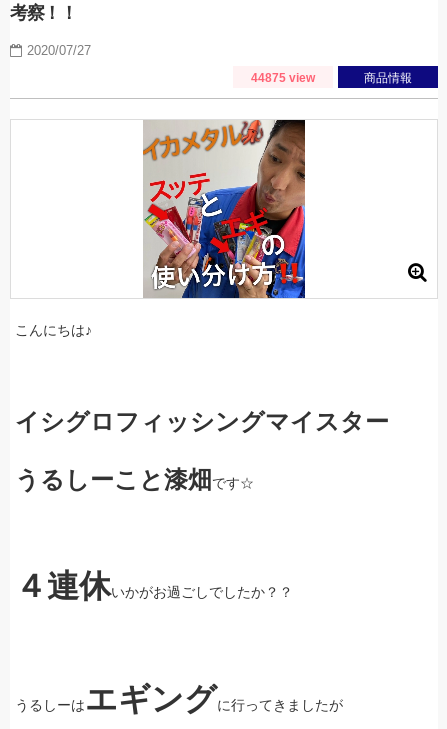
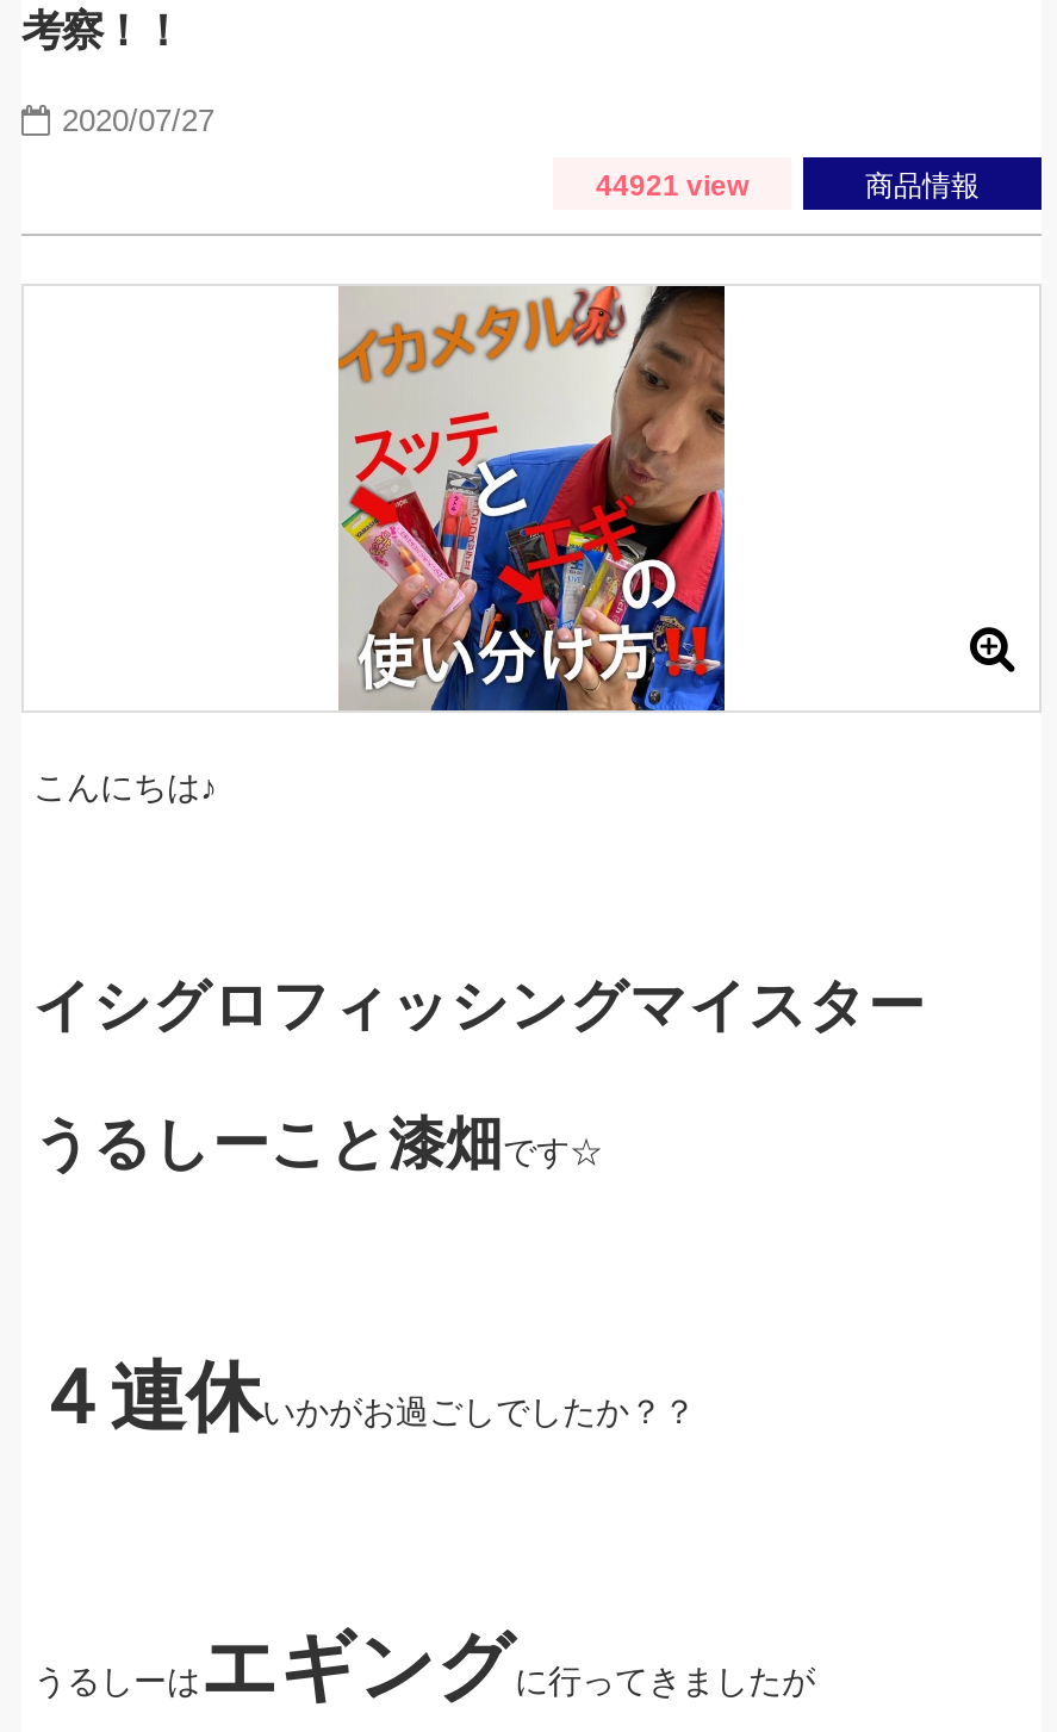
[251,71,315,85] 44875 view -> [596,169,748,203] 44921 view

